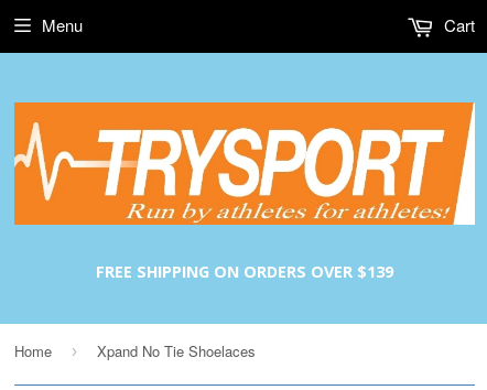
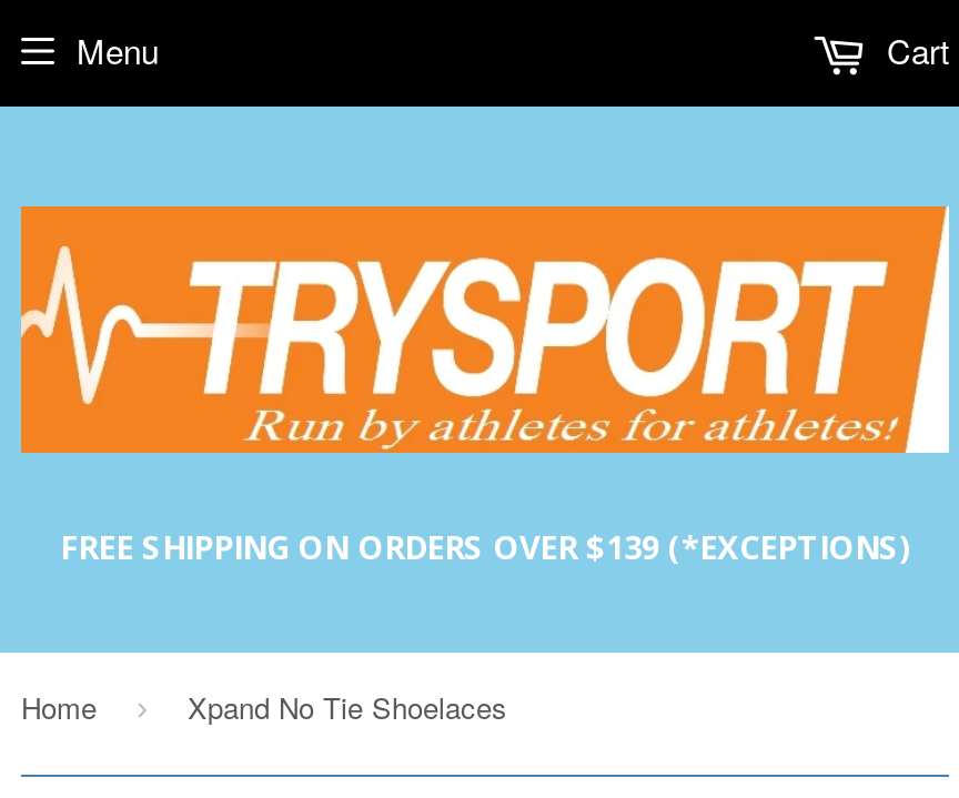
[96,261,393,282] FREE SHIPPING ON ORDERS OVER $139 -> [60,525,910,568] FREE SHIPPING ON ORDERS OVER $139 (*EXCEPTIONS)

